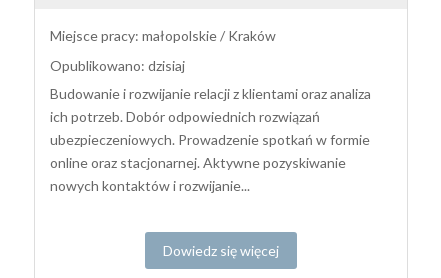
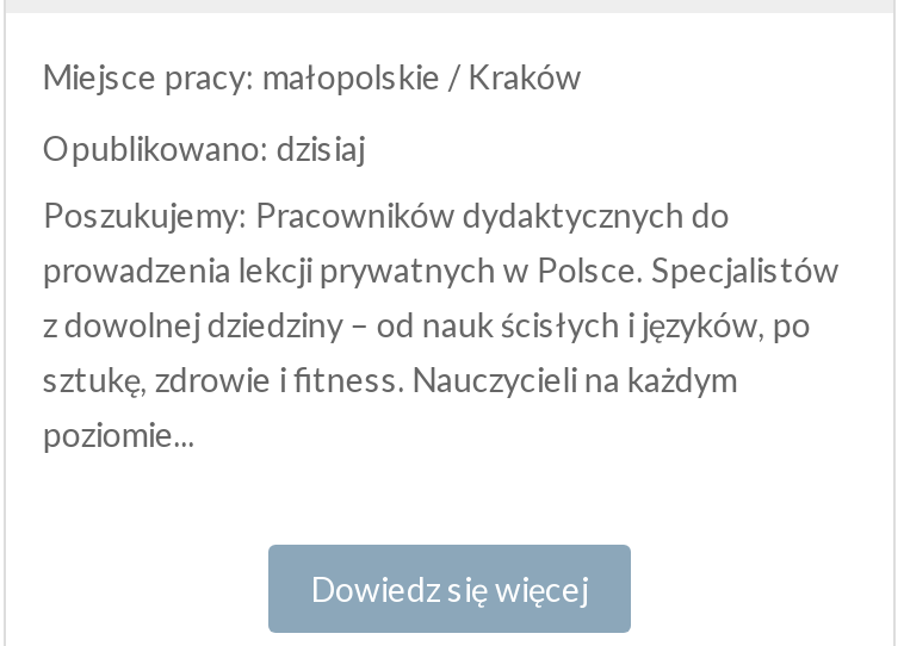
[50,85,371,194] Budowanie i rozwijanie relacji z klientami oraz analiza | ich potrzeb. Dobór odpowiednich rozwiązań | ubezpieczeniowych. Prowadzenie spotkań w formie | online oraz stacjonarnej. Aktywne pozyskiwanie | nowych kontaktów i rozwijanie... -> [43,195,839,455] Poszukujemy: Pracowników dydaktycznych do | prowadzenia lekcji prywatnych w Polsce. Specjalistów | z dowolnej dziedziny – od nauk ścisłych i języków, po | sztukę, zdrowie i fitness. Nauczycieli na każdym | poziomie...

